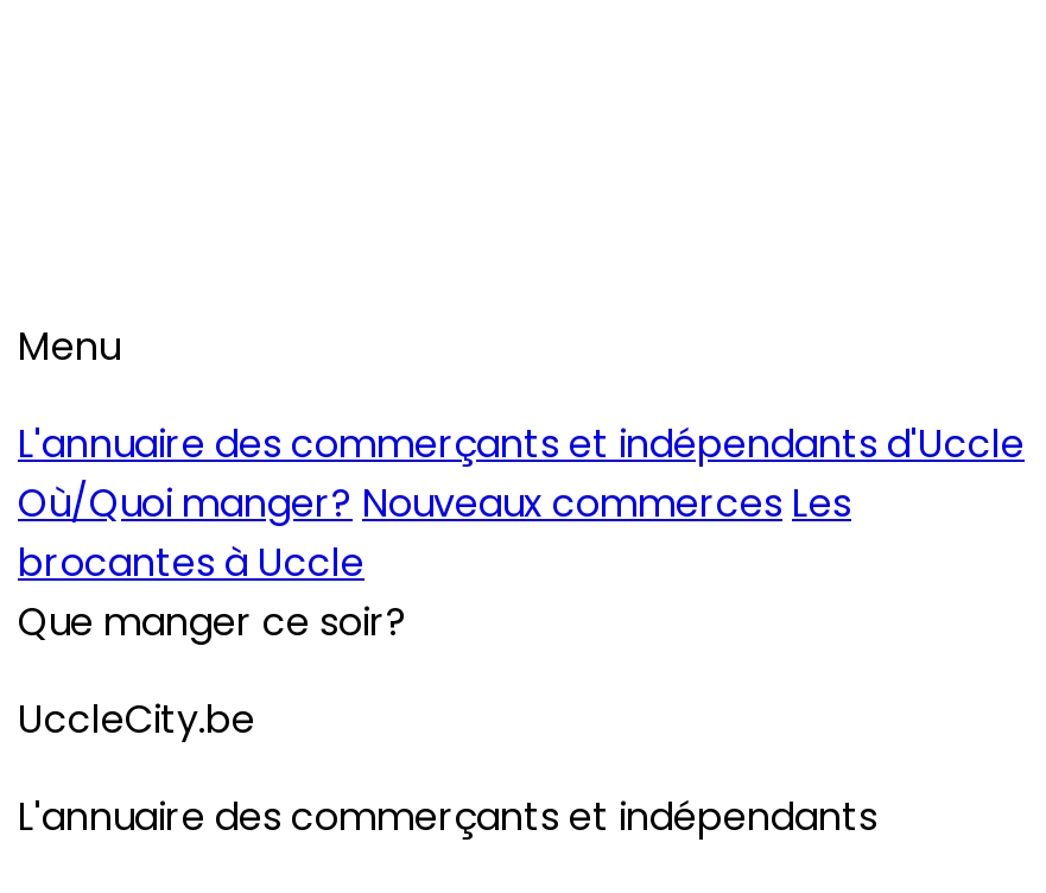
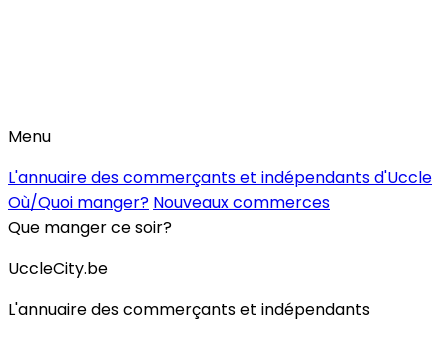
[18,476,851,590] Où/Quoi manger? Nouveaux commerces Les | brocantes à Uccle -> [8,191,330,214] Où/Quoi manger? Nouveaux commerces

